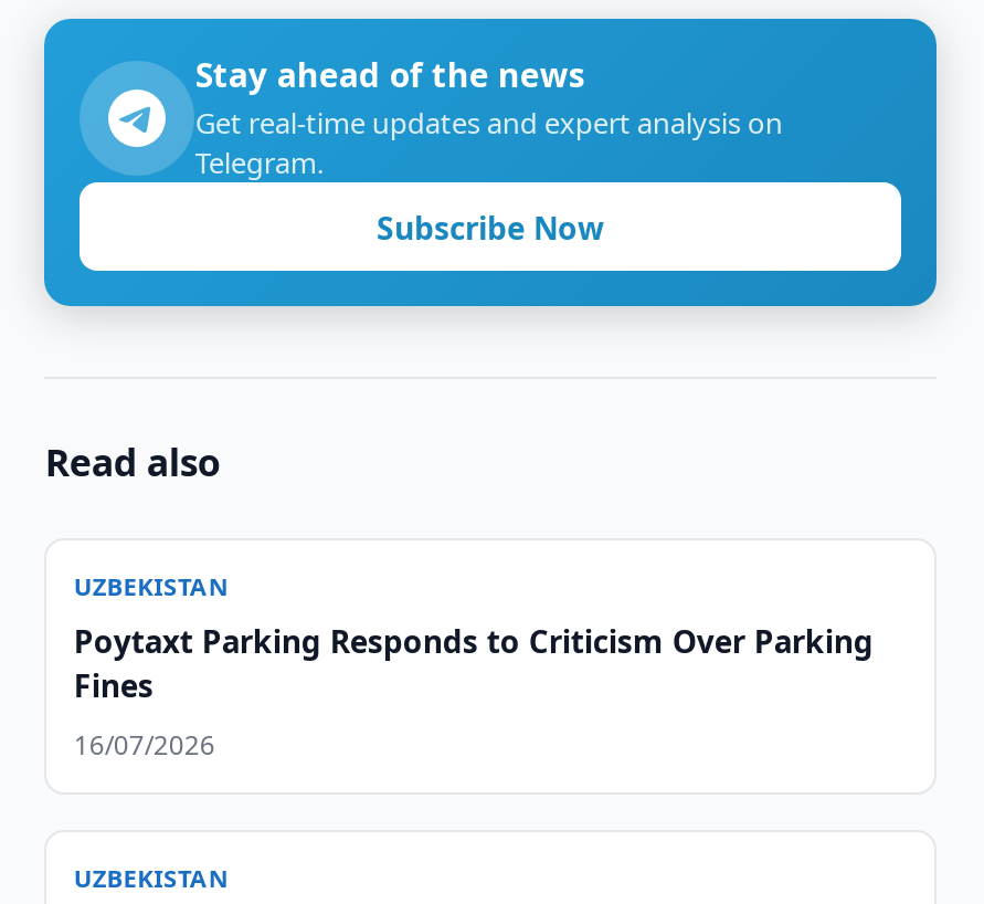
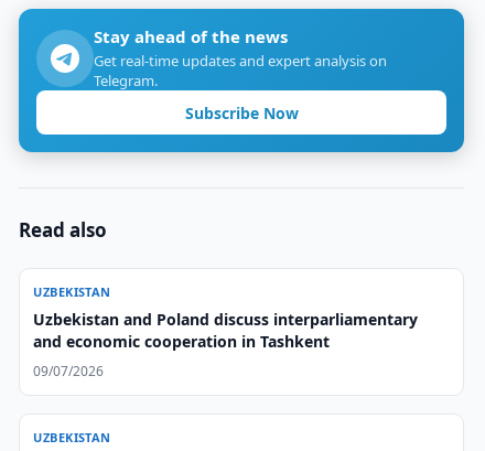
[74,620,873,706] Poytaxt Parking Responds to Criticism Over Parking | Fines -> [34,309,418,352] Uzbekistan and Poland discuss interparliamentary | and economic cooperation in Tashkent
[74,726,215,764] 16/07/2026 -> [34,362,104,380] 09/07/2026

